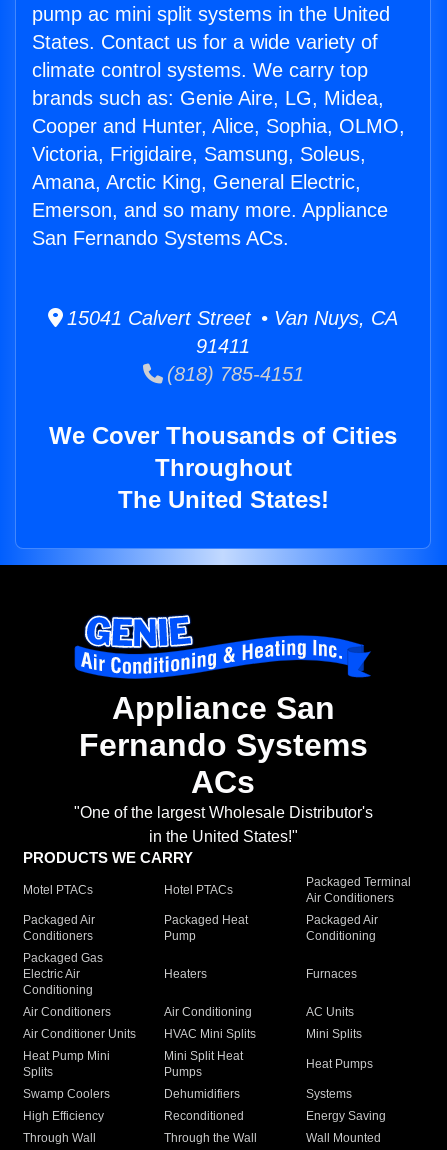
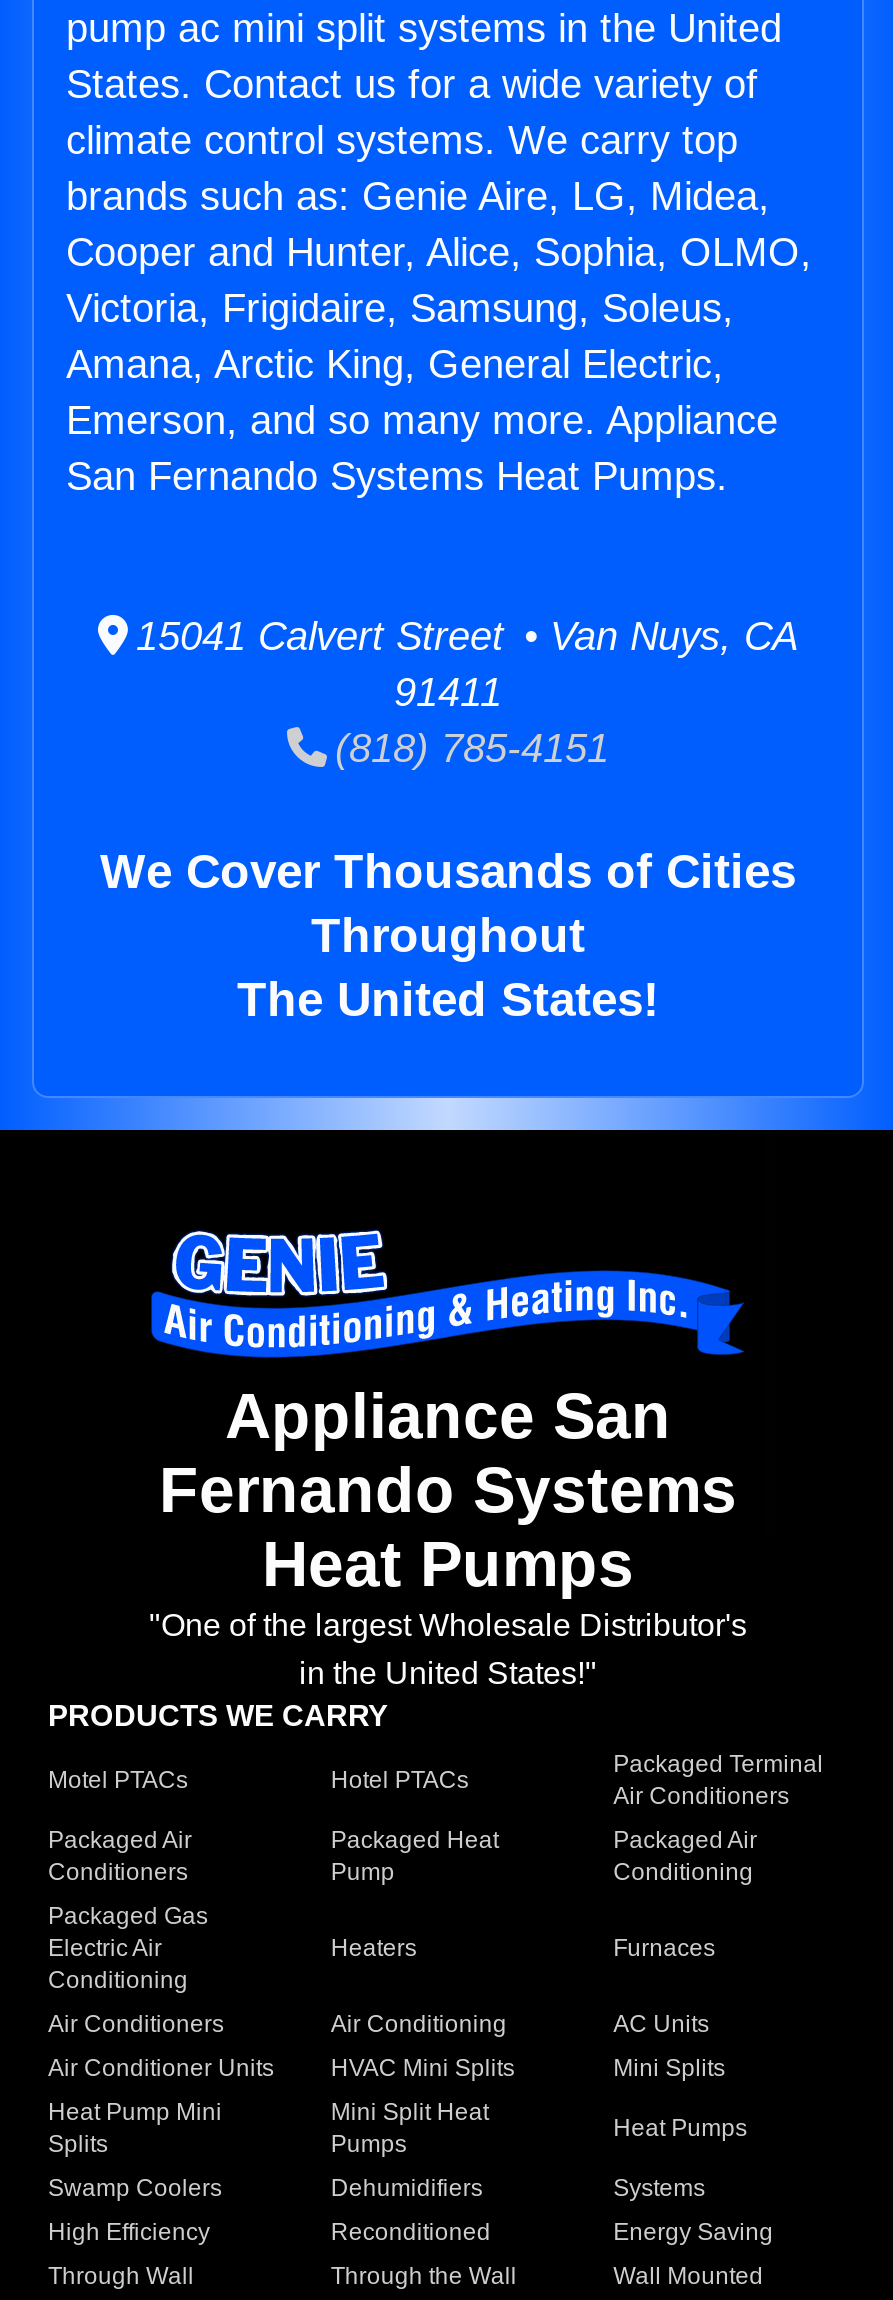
[32,227,289,249] San Fernando Systems ACs. -> [66,454,728,498] San Fernando Systems Heat Pumps.
[191,764,255,800] ACs -> [262,1529,634,1601] Heat Pumps

